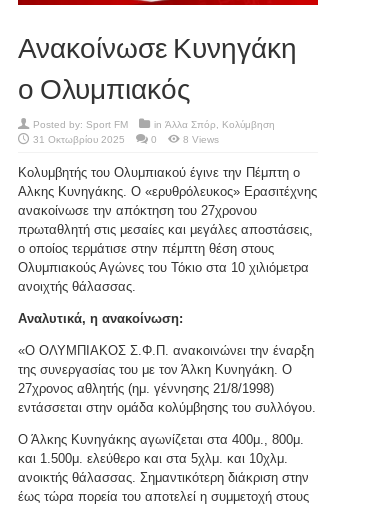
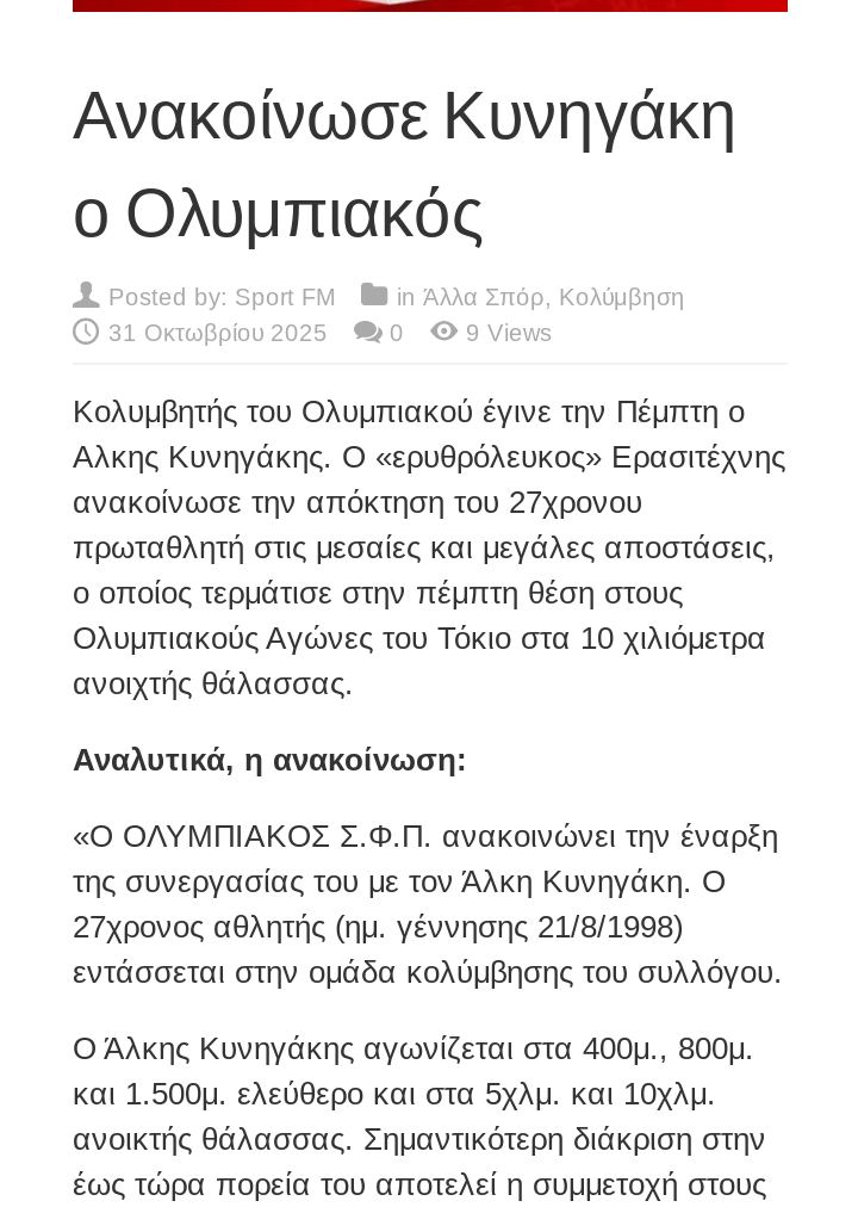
[183,134,219,145] 8 Views -> [466,319,552,345] 9 Views

